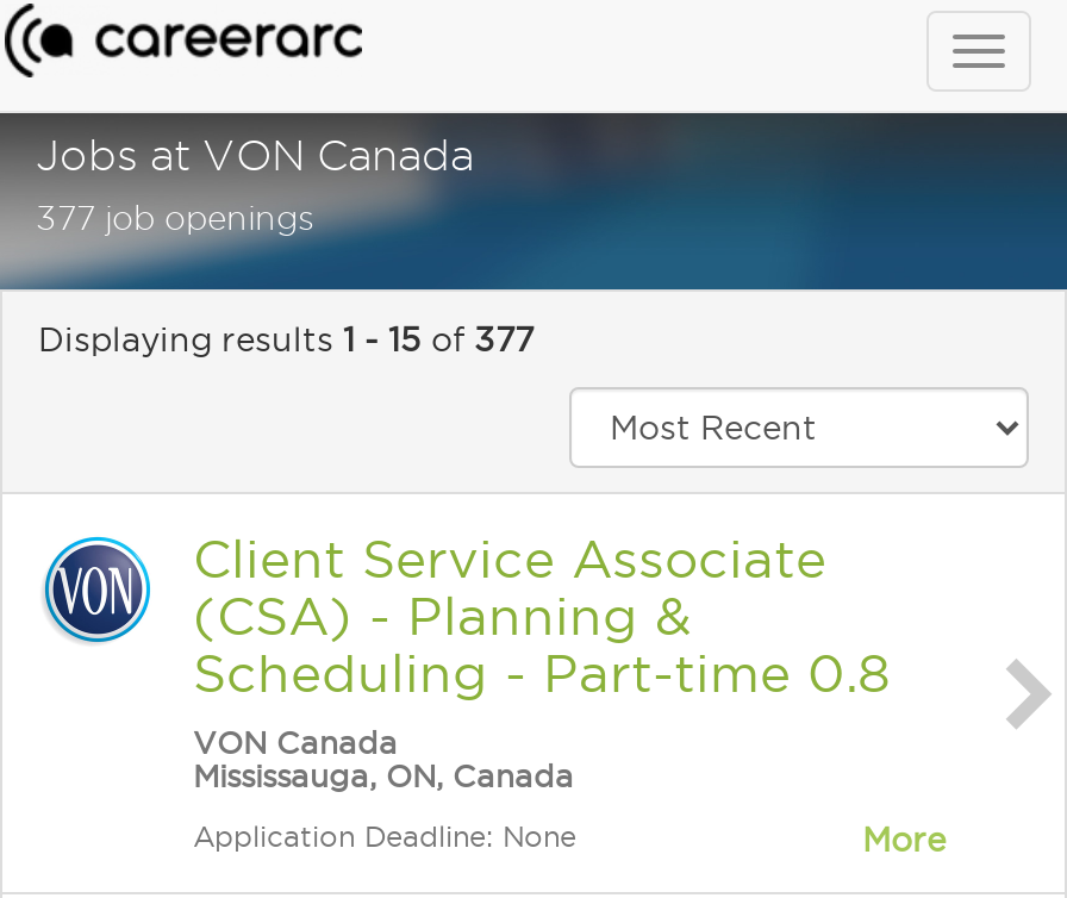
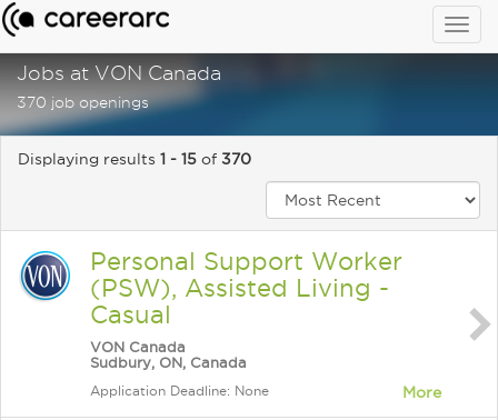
[36,199,314,237] 377 job openings -> [17,93,149,111] 370 job openings
[38,320,533,358] Displaying results 1 - 15 of 377 -> [18,150,251,168] Displaying results 1 - 15 of 370
[193,530,891,701] Client Service Associate | (CSA) - Planning & | Scheduling - Part-time 0.8 -> [90,248,402,328] Personal Support Worker | (PSW), Assisted Living - | Casual
[193,759,574,792] Mississauga, ON, Canada -> [90,354,247,370] Sudbury, ON, Canada

